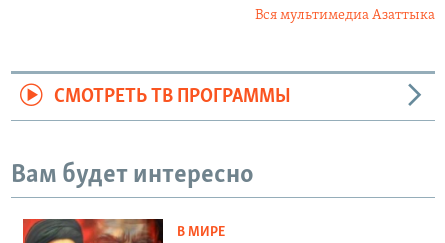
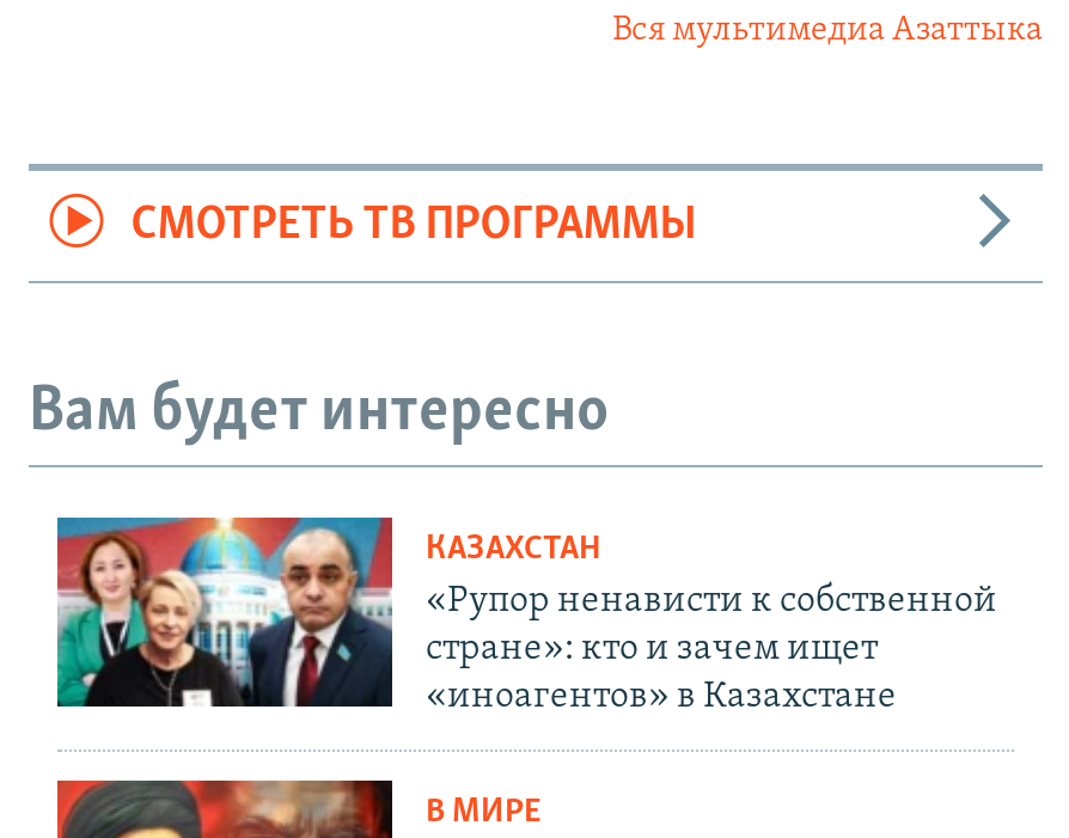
none -> [55,515,997,716] [image] | КАЗАХСТАН | «Рупор ненависти к собственной | стране»: кто и зачем ищет | «иноагентов» в Казахстане

